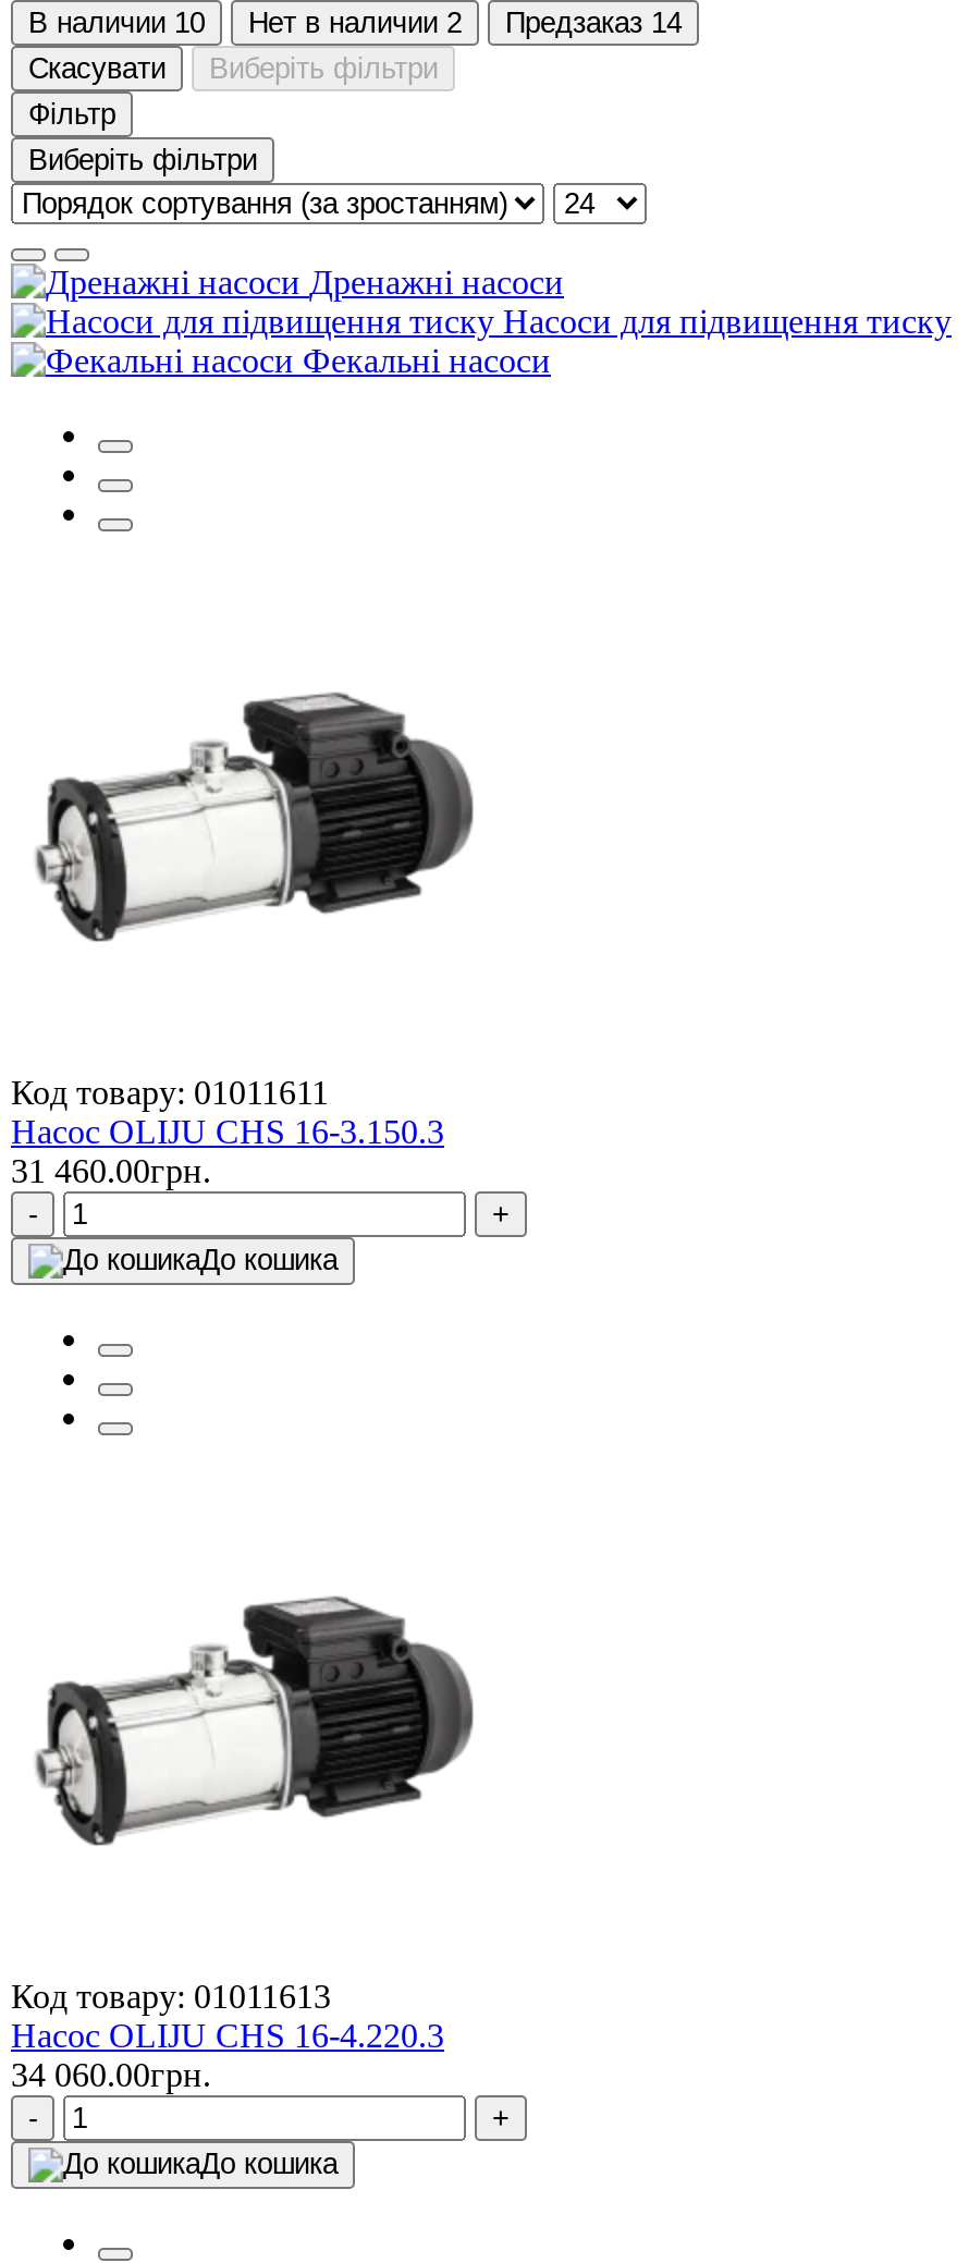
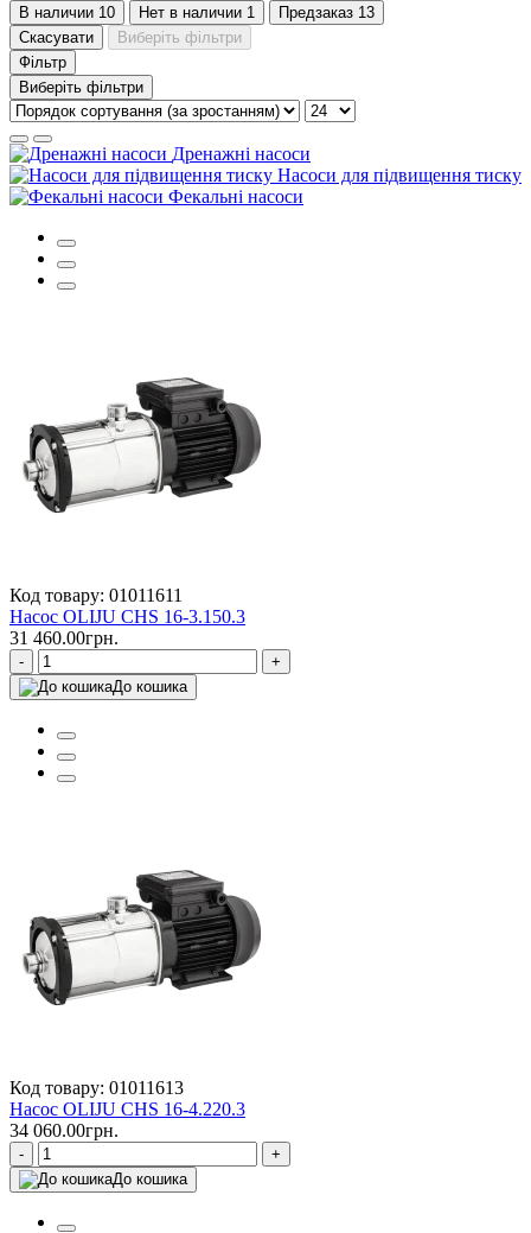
[248,6,462,39] Нет в наличии 2 -> [139,3,255,21] Нет в наличии 1
[505,6,682,39] Предзаказ 14 -> [279,3,375,21] Предзаказ 13

